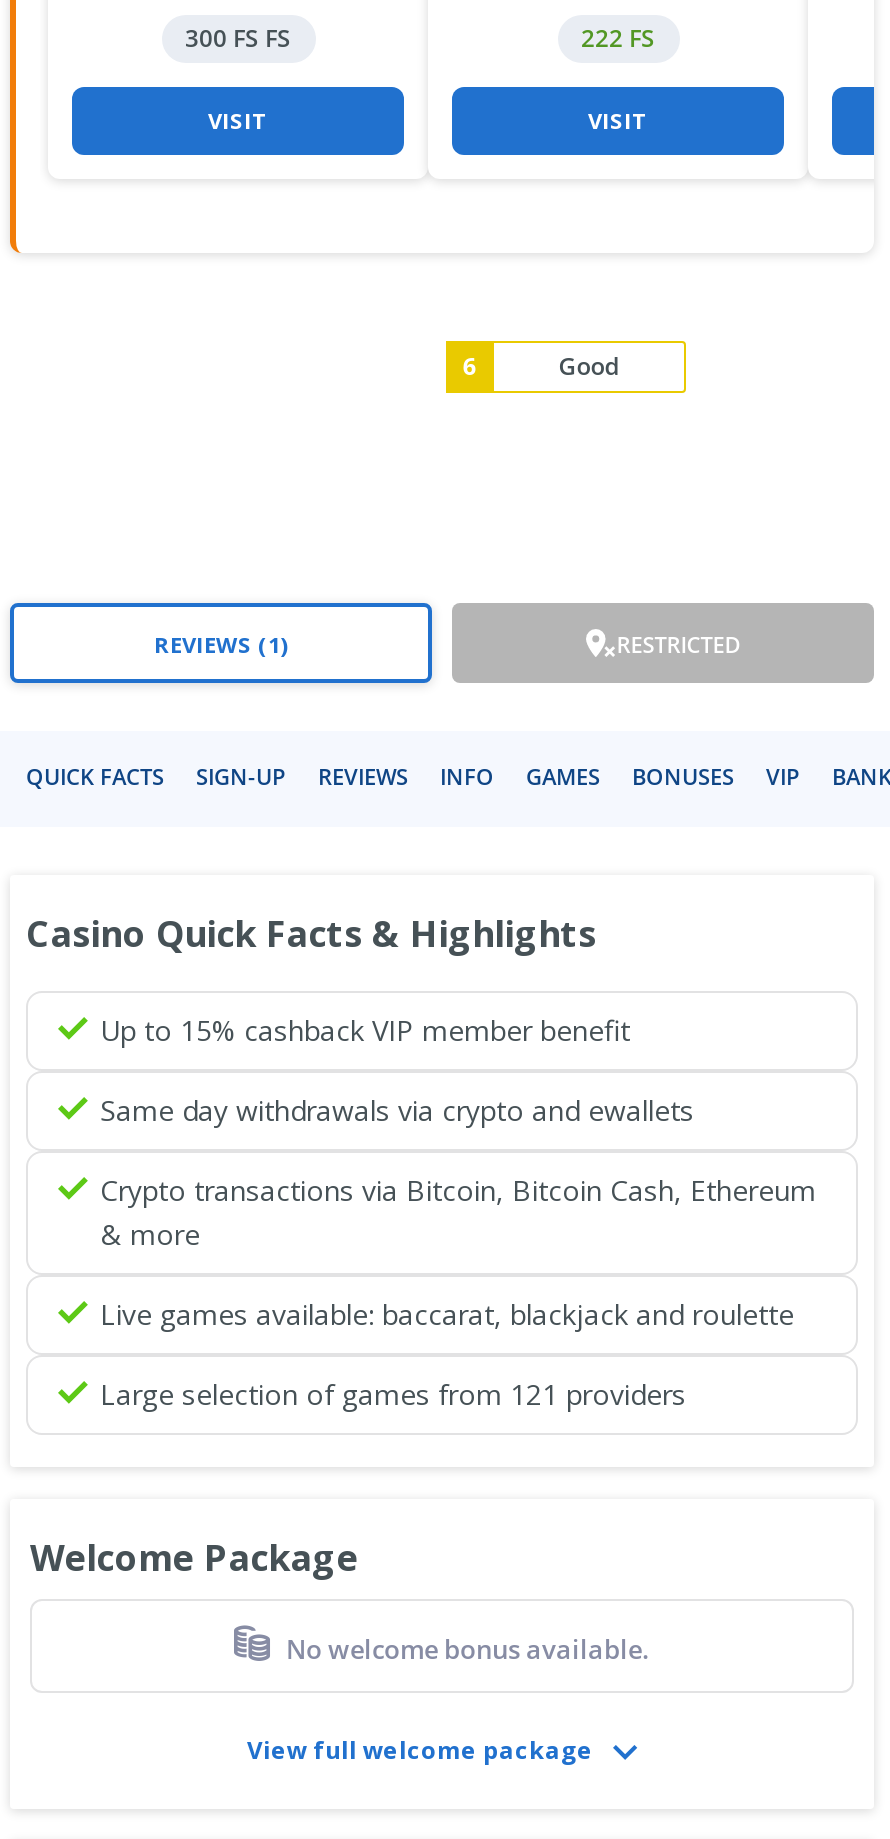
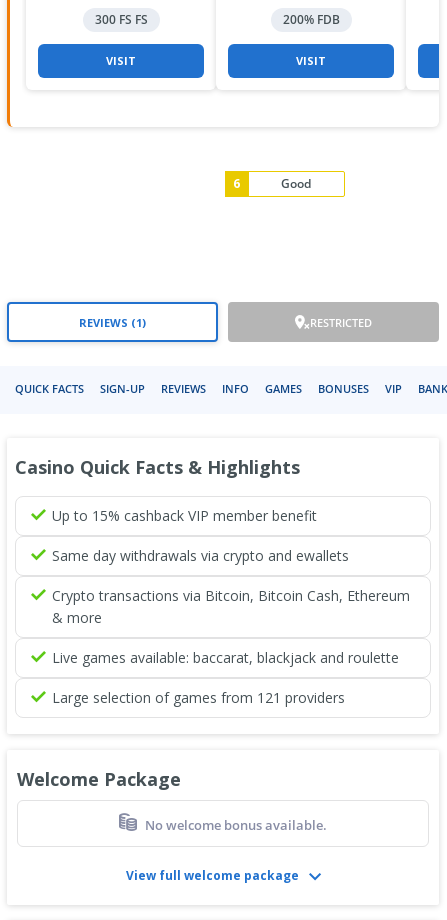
[581,21,655,55] 222 FS -> [282,11,339,28] 200% FDB

